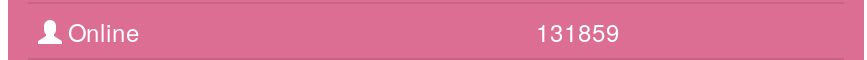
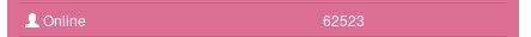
[536,14,620,48] 131859 -> [323,10,365,30] 62523

